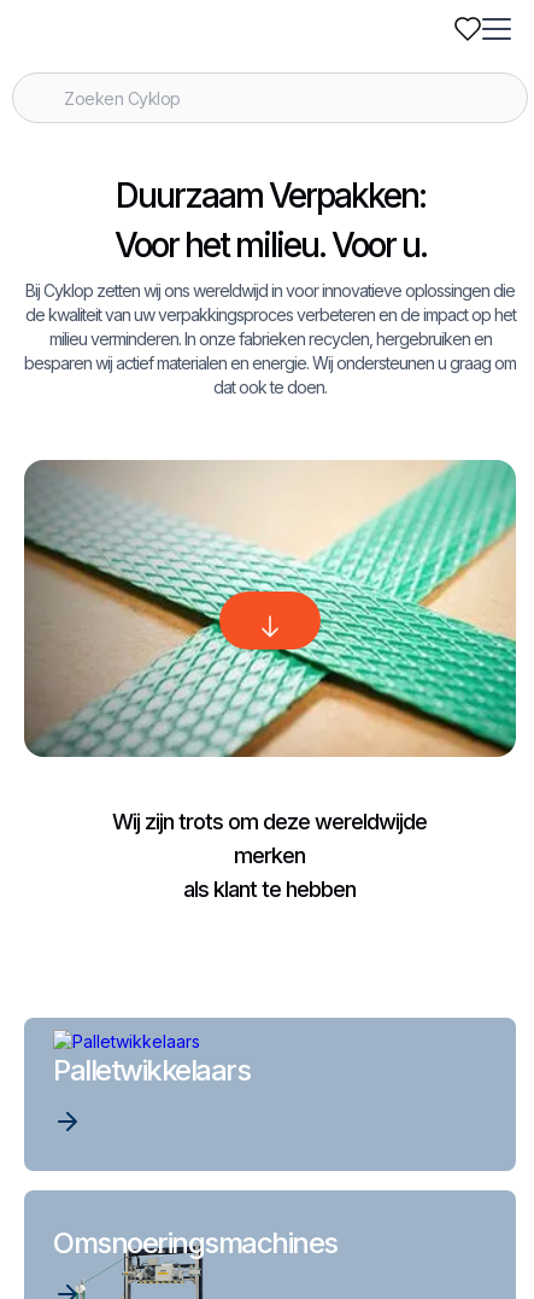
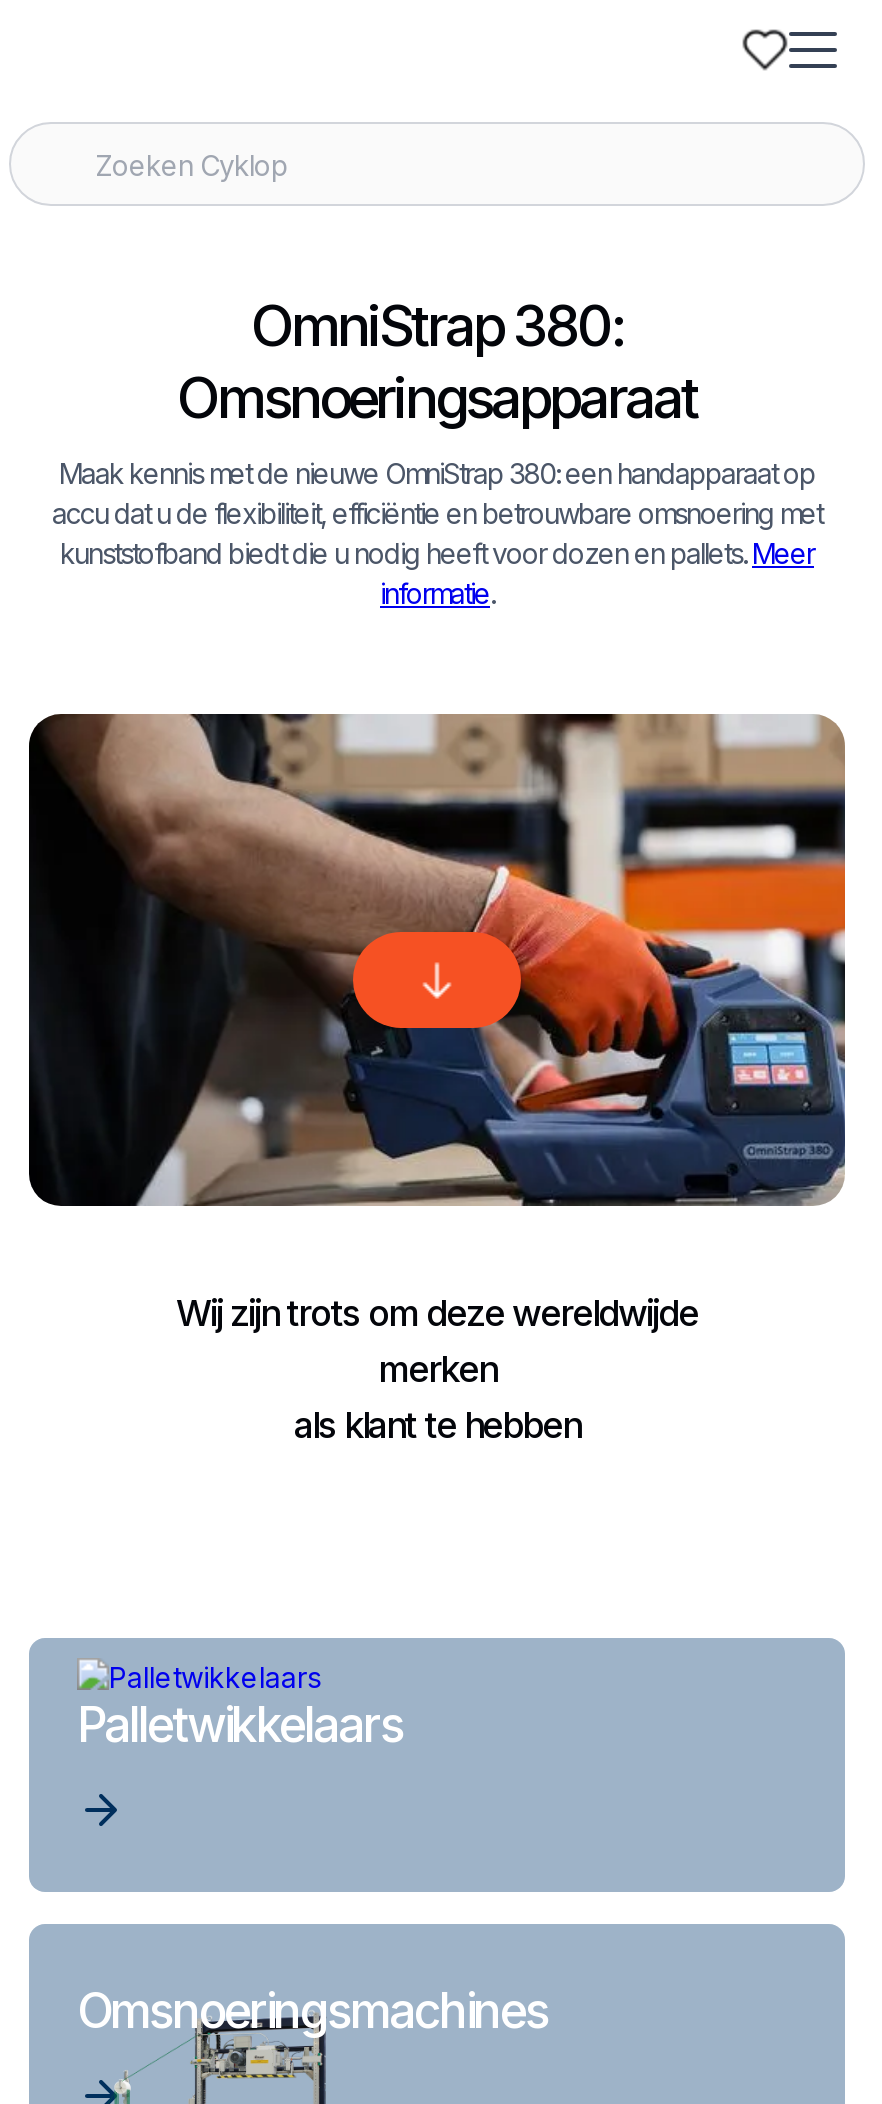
[24,175,516,397] Duurzaam Verpakken: | Voor het milieu. Voor u. | Bij Cyklop zetten wij ons wereldwijd in voor innovatieve oplossingen die | de kwaliteit van uw verpakkingsproces verbeteren en de impact op het | milieu verminderen. In onze fabrieken recyclen, hergebruiken en | besparen wij actief materialen en energie. Wij ondersteunen u graag om | dat ook te doen. -> [52,292,822,610] OmniStrap 380: | Omsnoeringsapparaat | Maak kennis met de nieuwe OmniStrap 380: een handapparaat op | accu dat u de flexibiliteit, efficiëntie en betrouwbare omsnoering met | kunststofband biedt die u nodig heeft voor dozen en pallets. Meer | informatie
[23,459,517,758] [image] -> [27,712,847,1208] [image]

